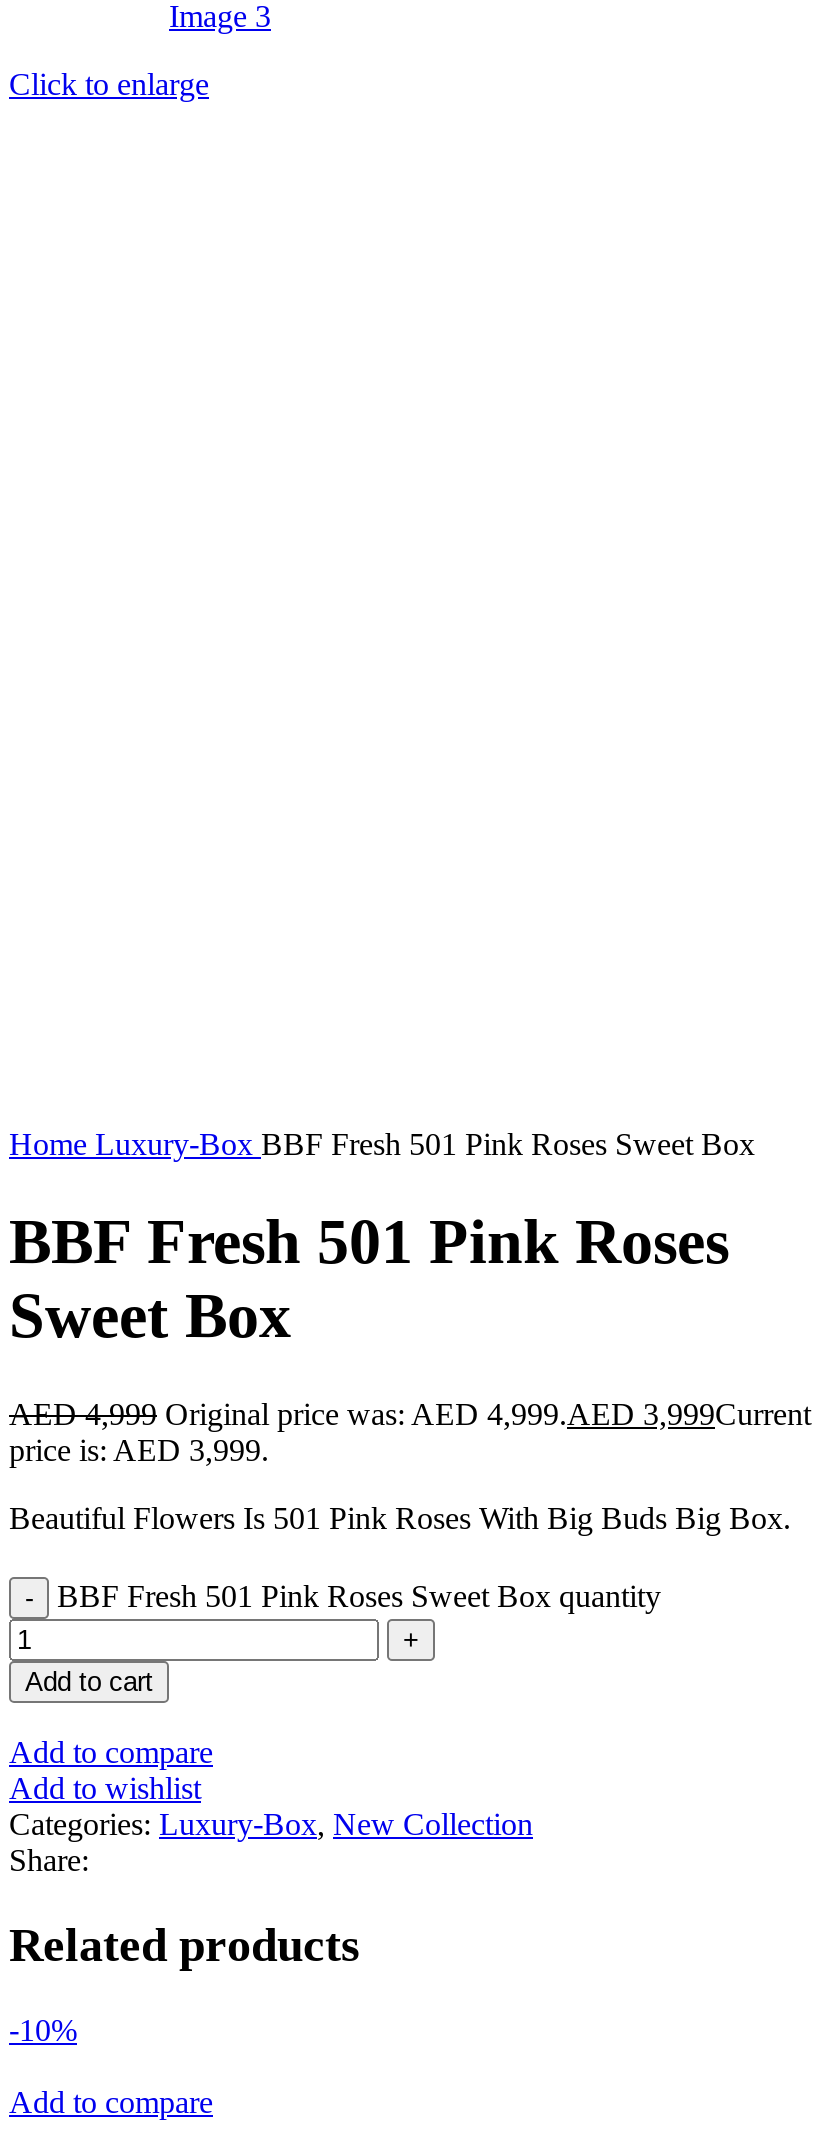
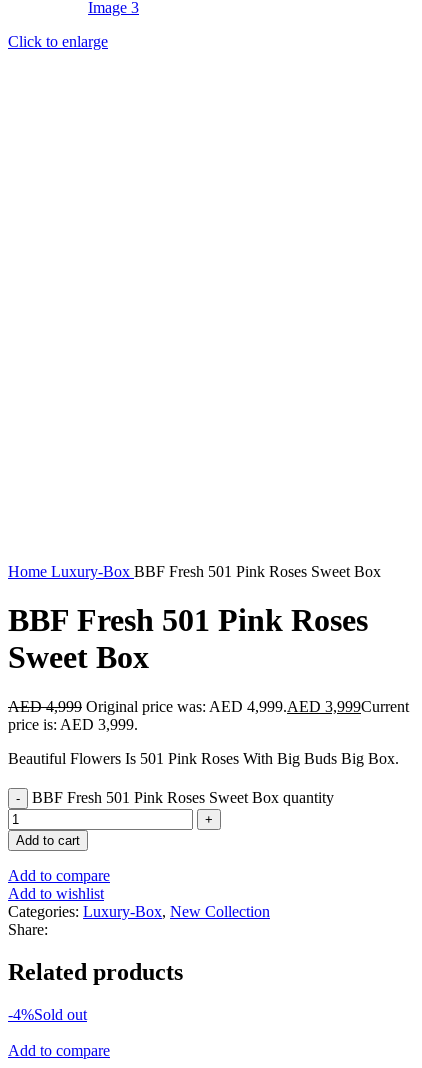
[9,2012,77,2046] -10% -> [8,1006,87,1023] -4%Sold out

